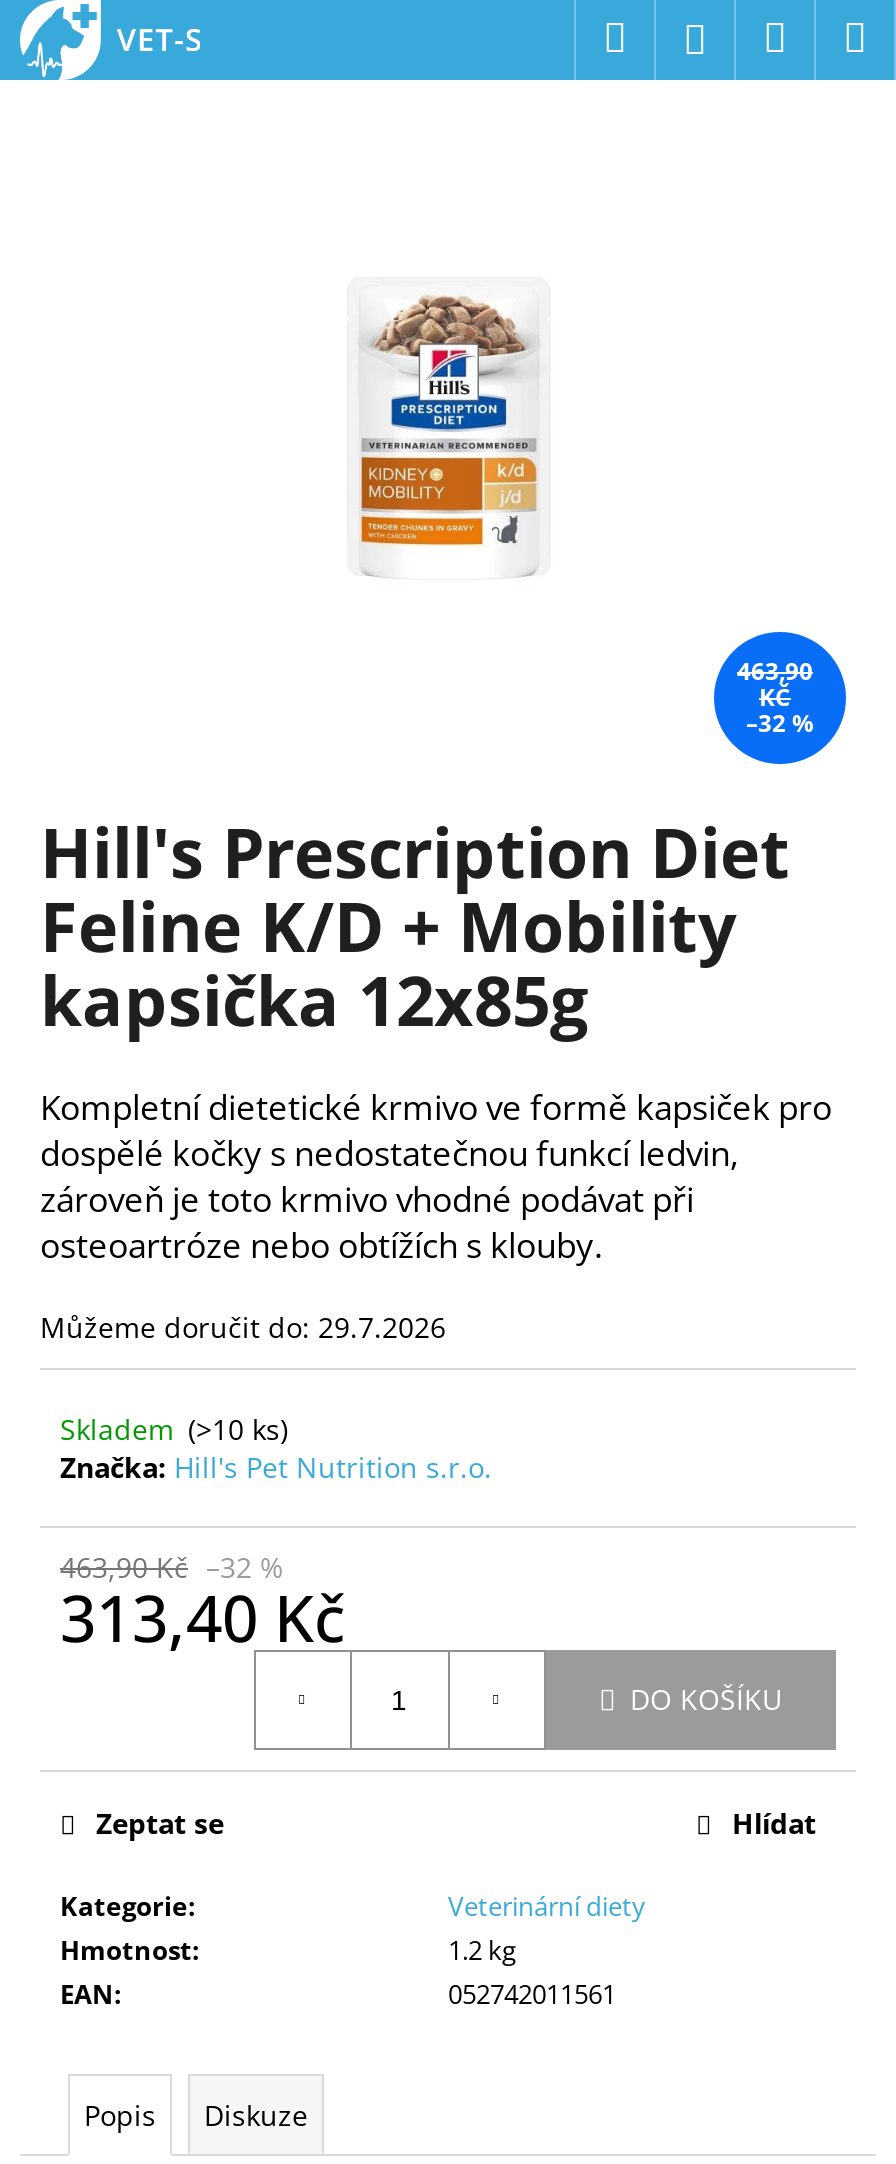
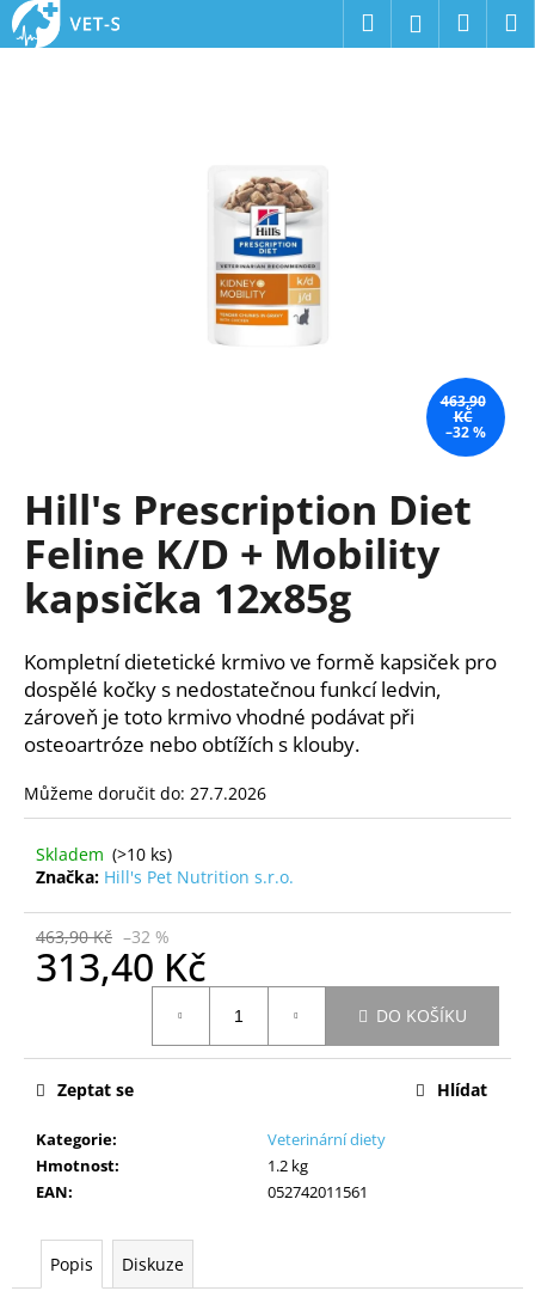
[40,1307,446,1345] Můžeme doručit do: 29.7.2026 -> [24,781,266,804] Můžeme doručit do: 27.7.2026

